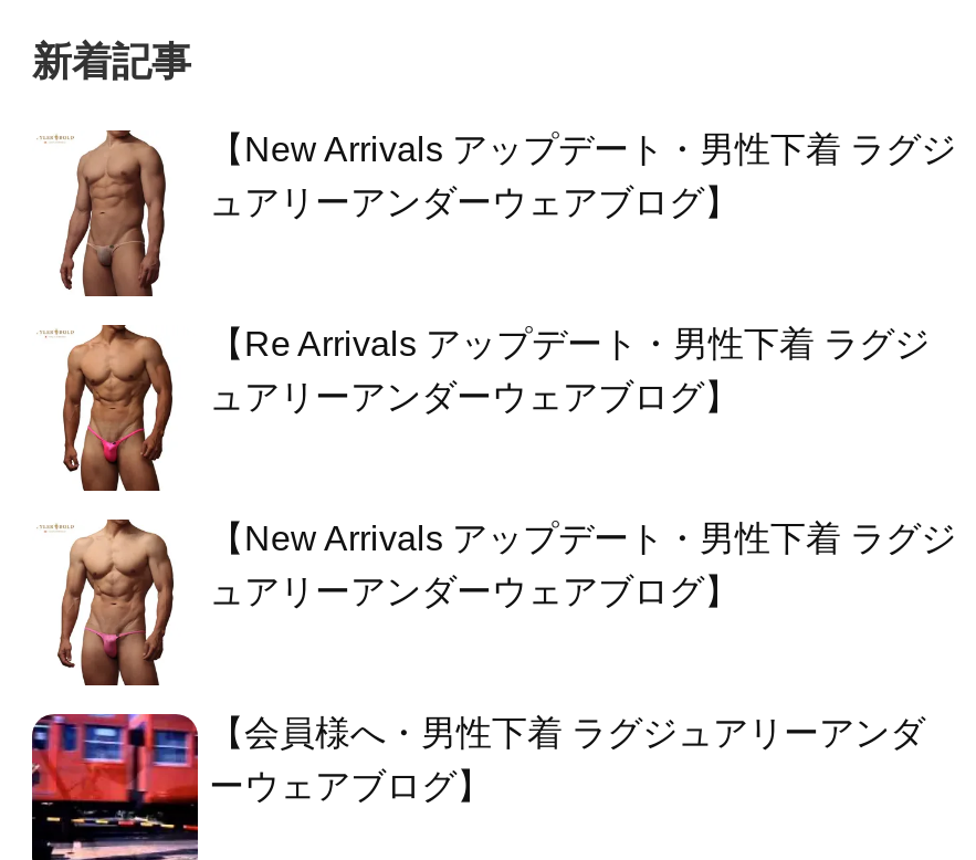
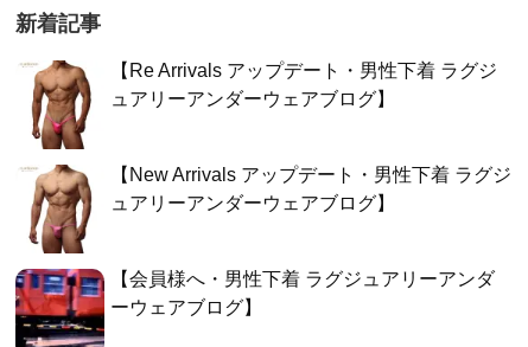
[59,130,956,296] [image] | 【New Arrivals アップデート・男性下着 ラグジ | ュアリーアンダーウェアブログ】 -> none

